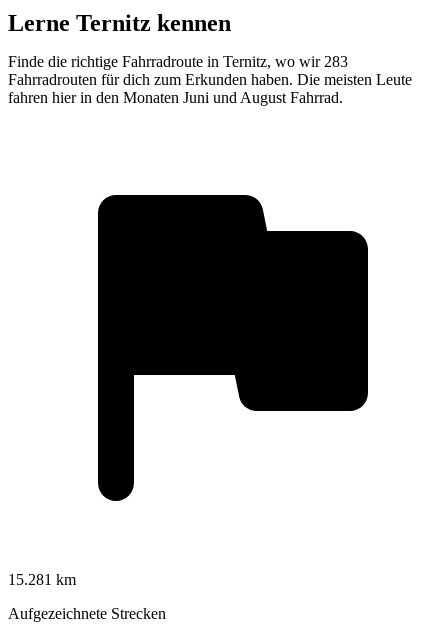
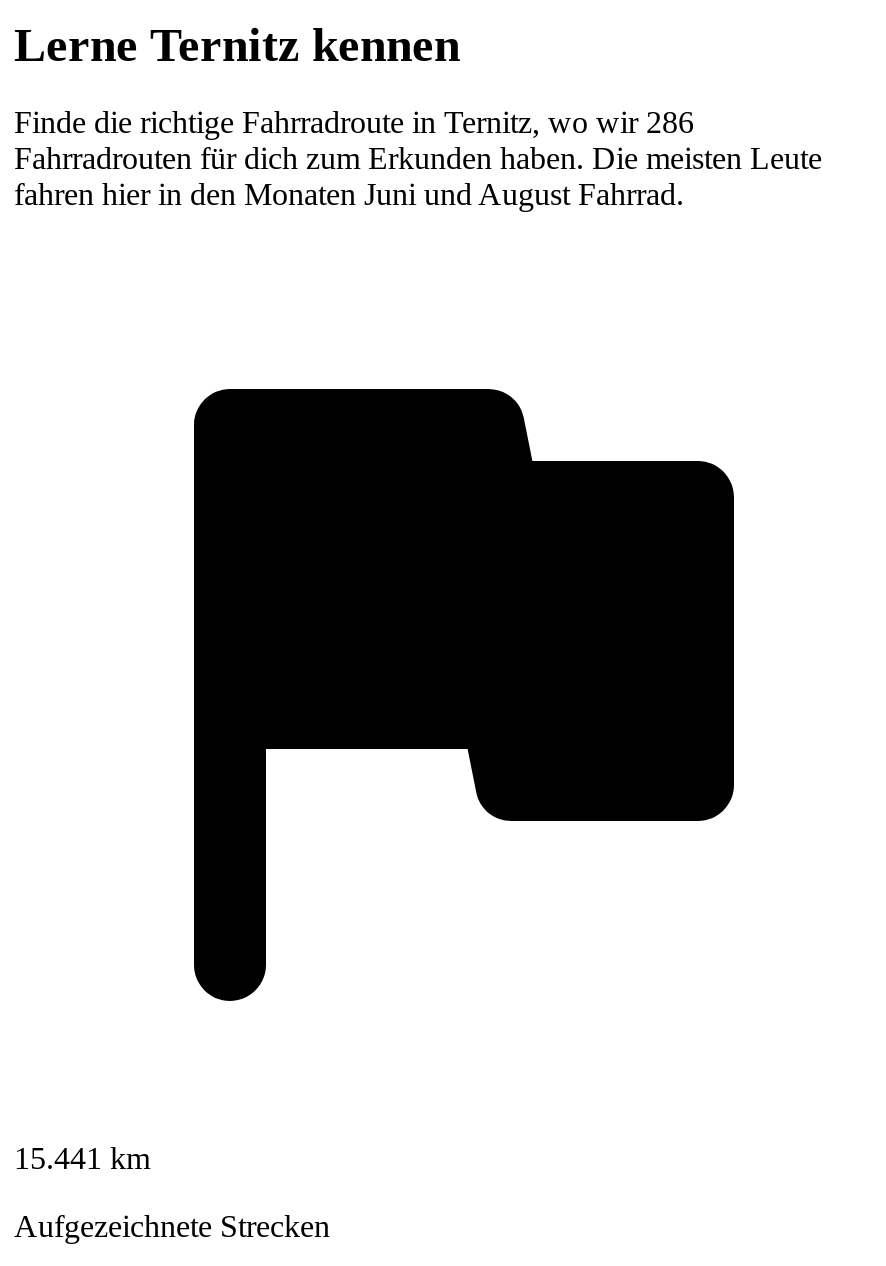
[8,53,348,70] Finde die richtige Fahrradroute in Ternitz, wo wir 283 -> [14,105,694,139] Finde die richtige Fahrradroute in Ternitz, wo wir 286
[8,571,76,588] 15.281 km -> [14,1141,150,1175] 15.441 km

